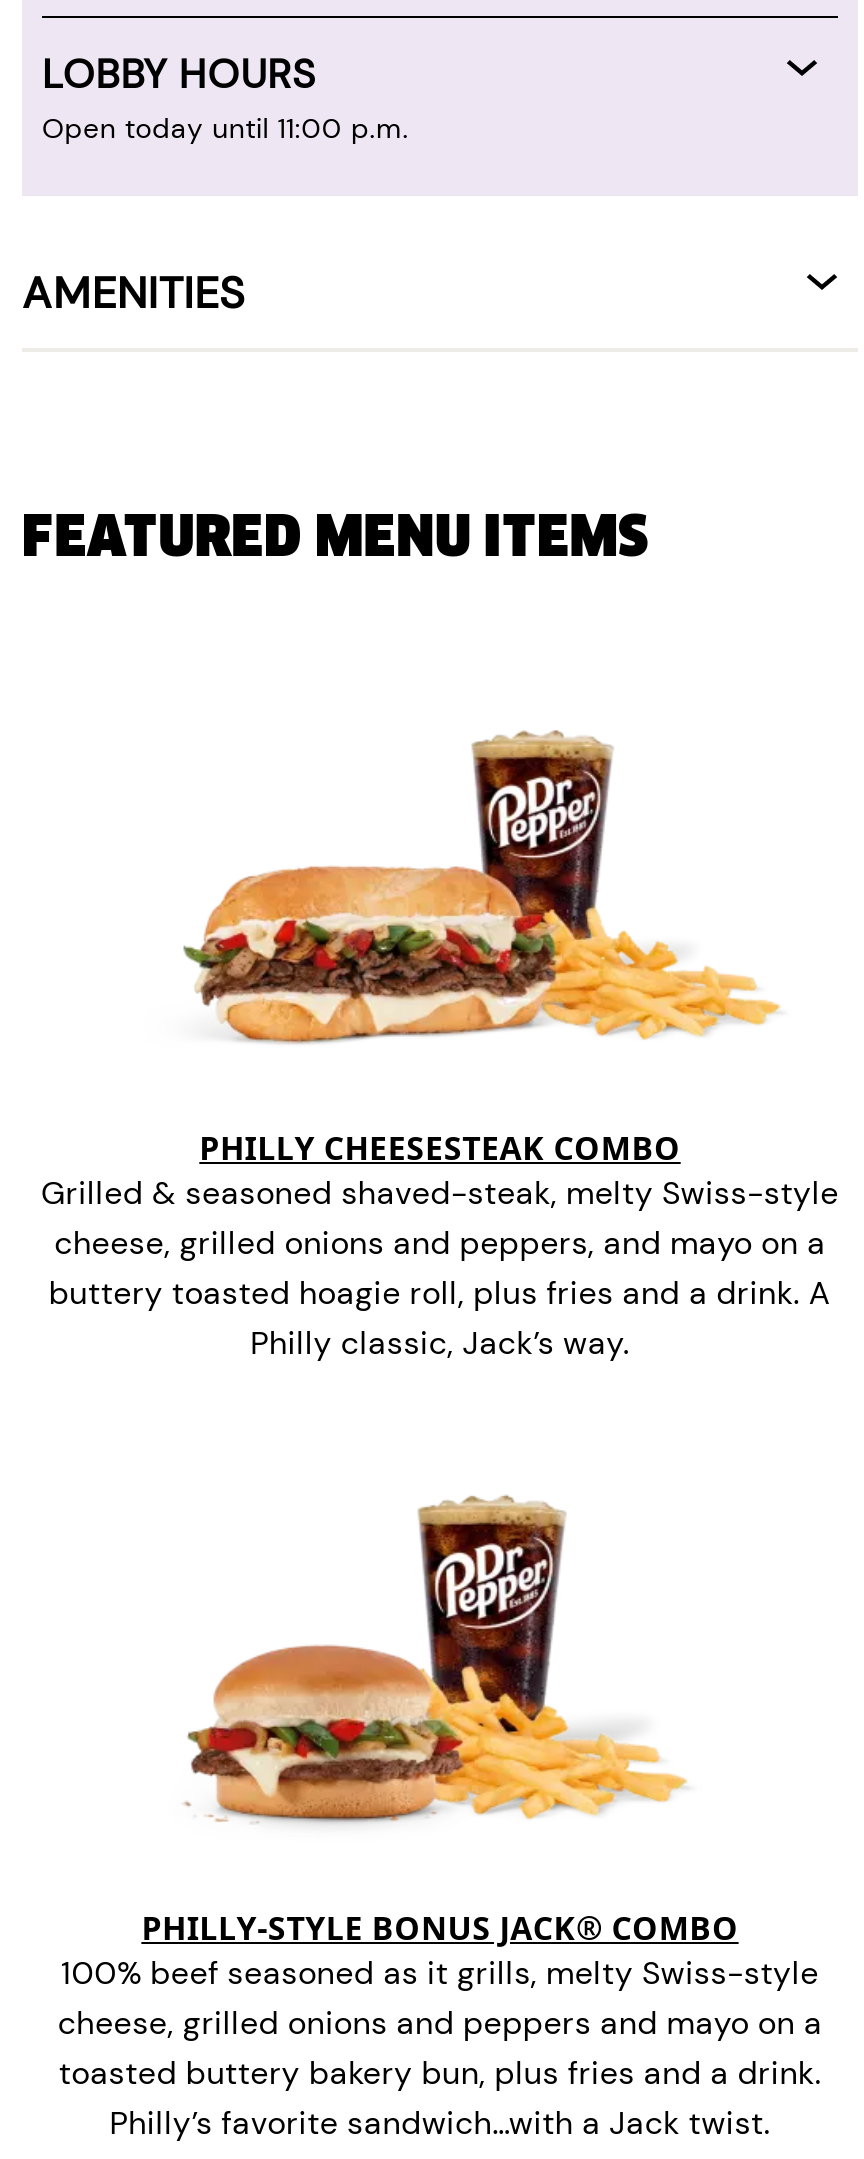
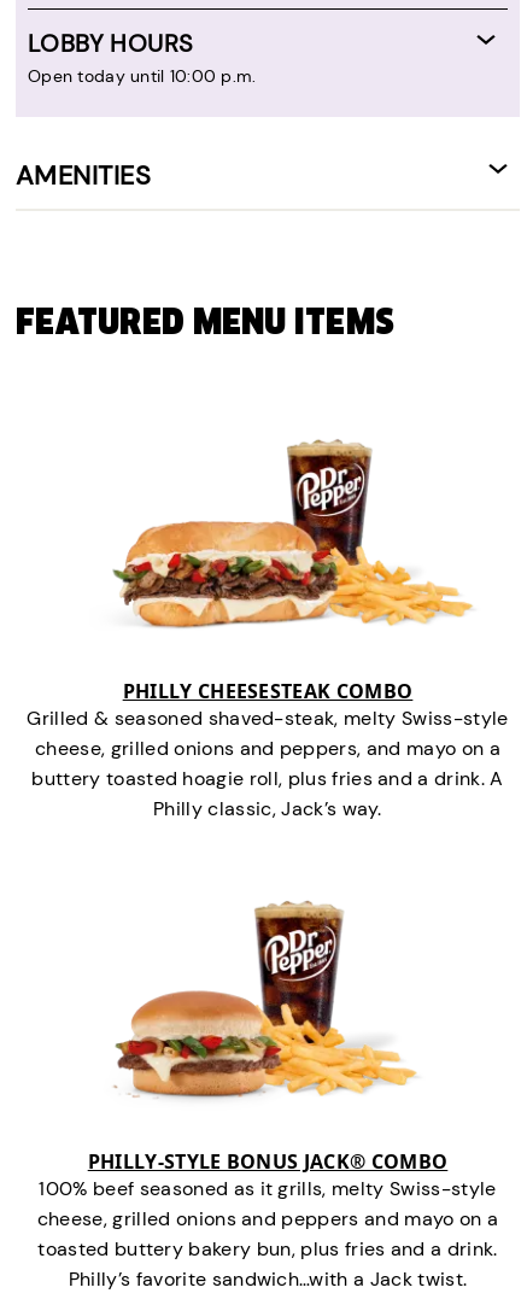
[42,110,409,146] Open today until 11:00 p.m. -> [28,65,256,87] Open today until 10:00 p.m.

